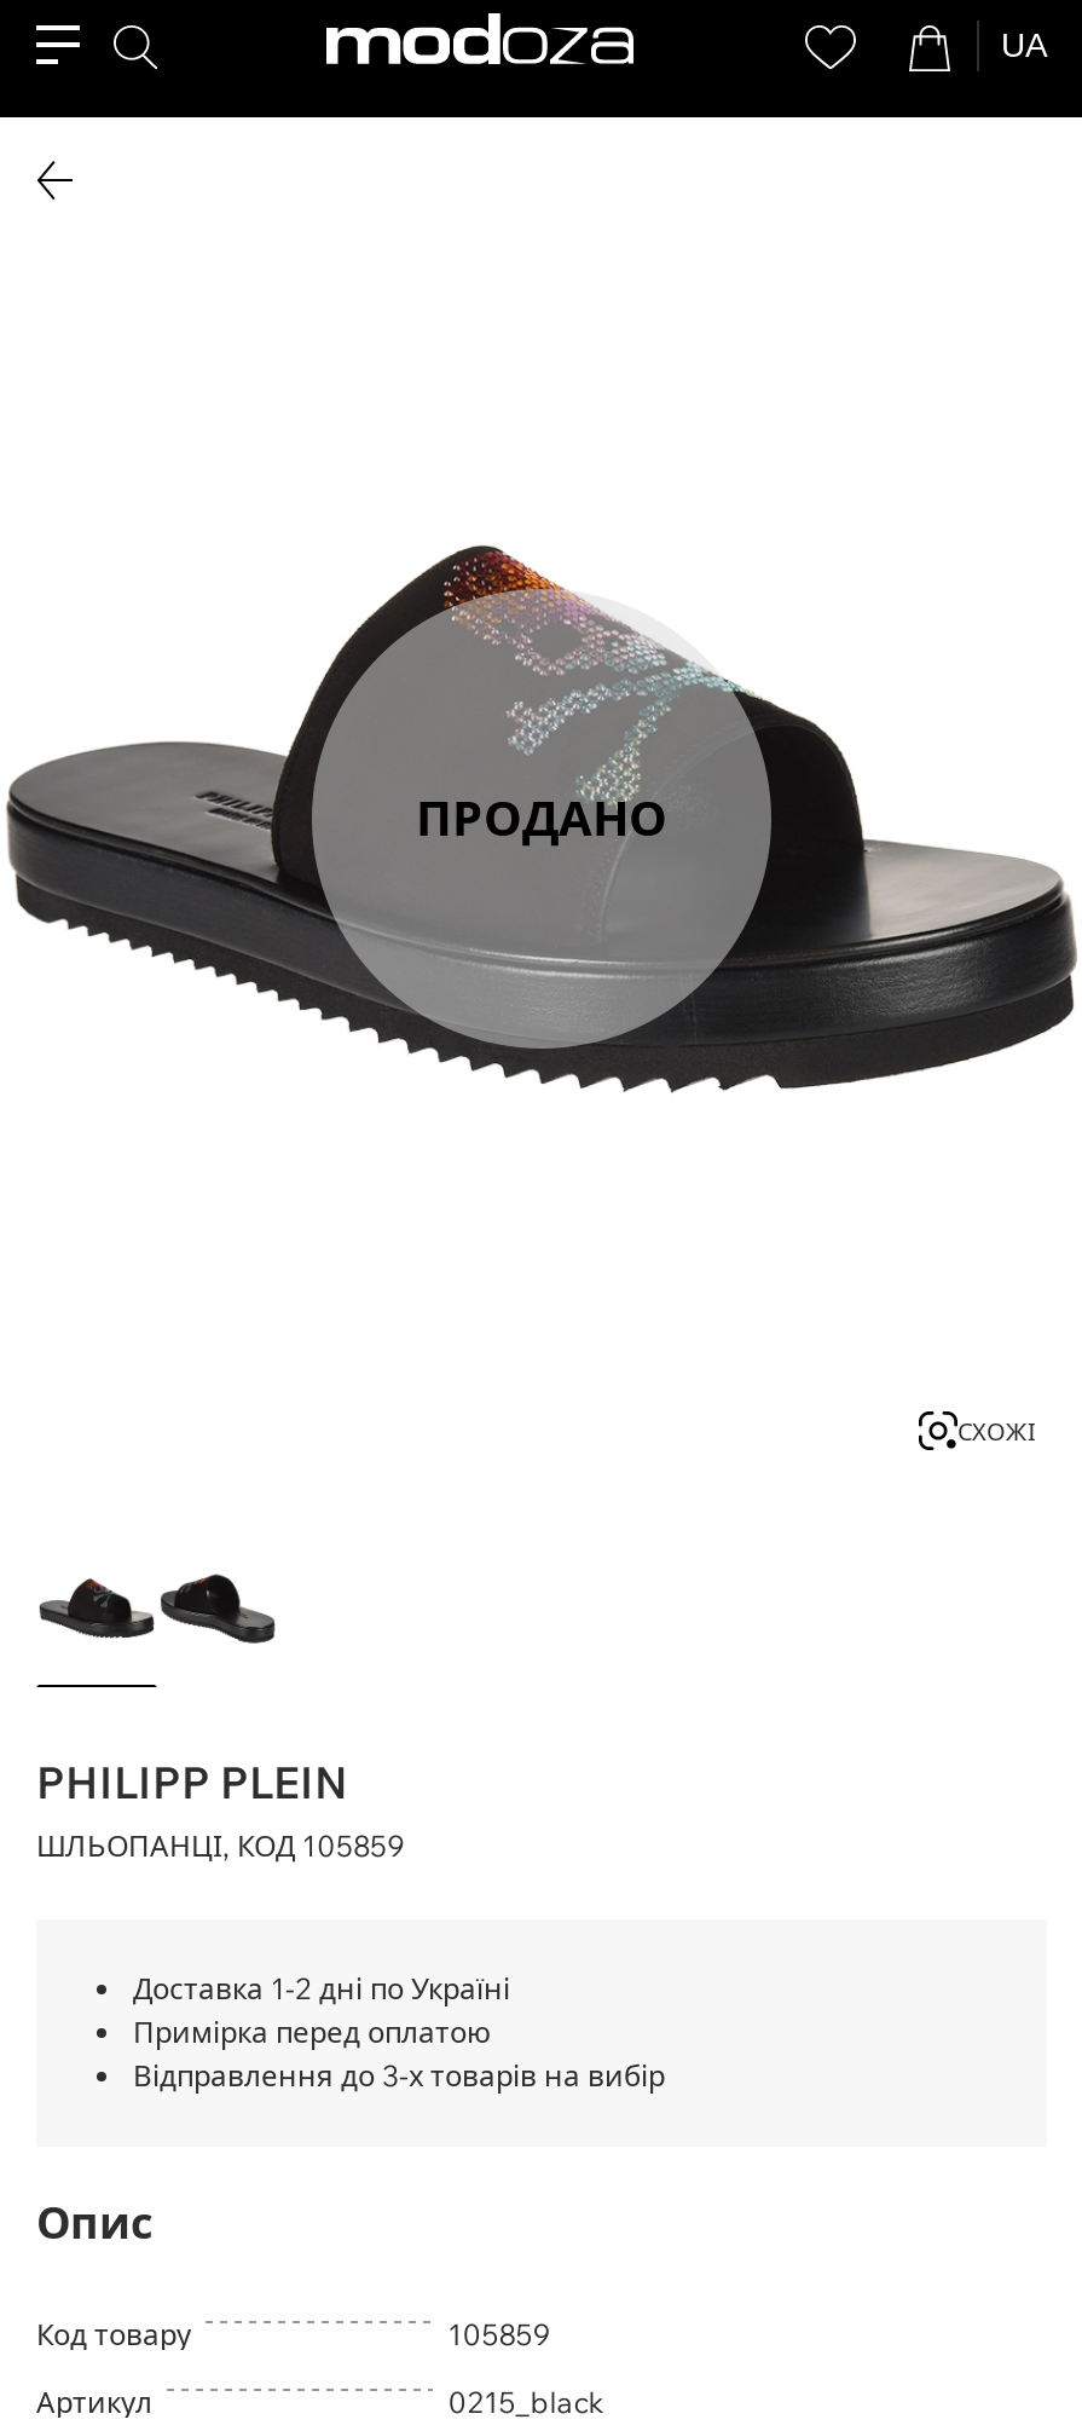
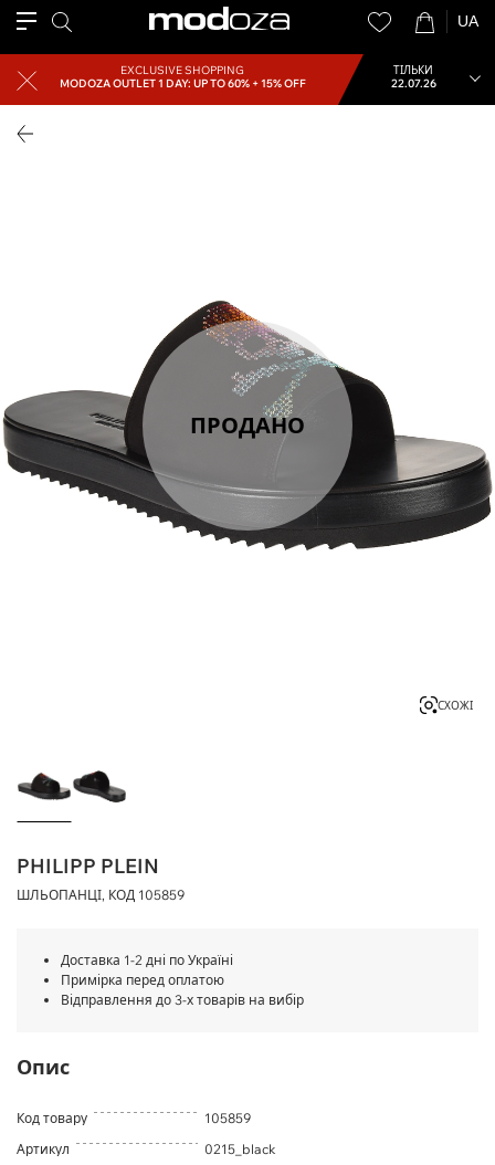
none -> [3,53,378,106] [image] | EXCLUSIVE SHOPPING | MODOZA OUTLET 1 DAY: UP TO 60% + 15% OFF
none -> [391,63,436,91] ТІЛЬКИ | 22.07.26

